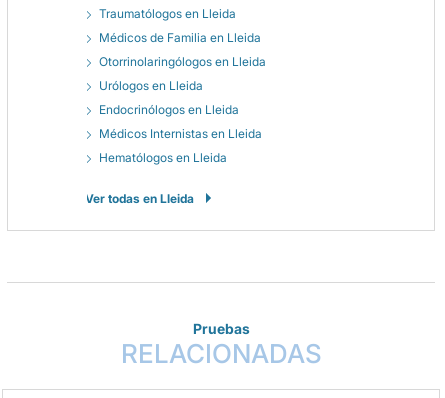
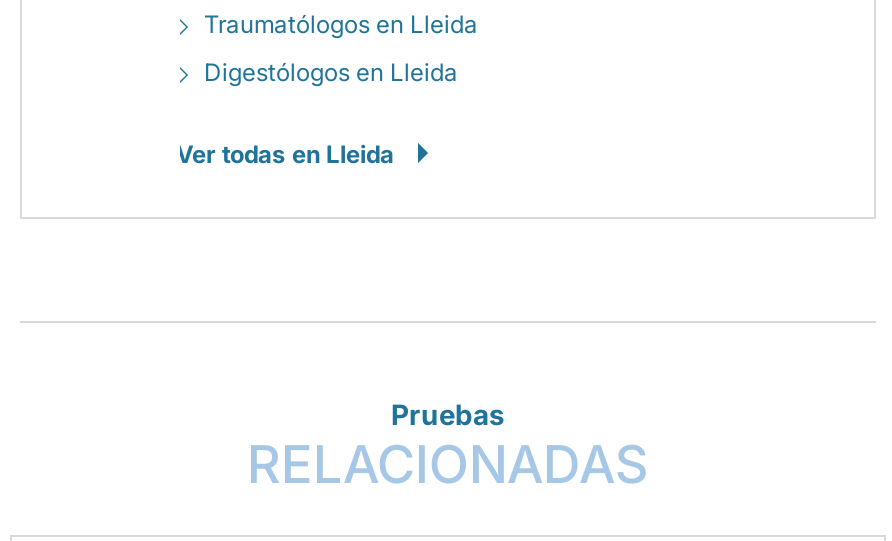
[99,30,266,165] Médicos de Familia en Lleida | Otorrinolaringólogos en Lleida | Urólogos en Lleida | Endocrinólogos en Lleida | Médicos Internistas en Lleida | Hematólogos en Lleida -> [204,57,458,87] Digestólogos en Lleida

